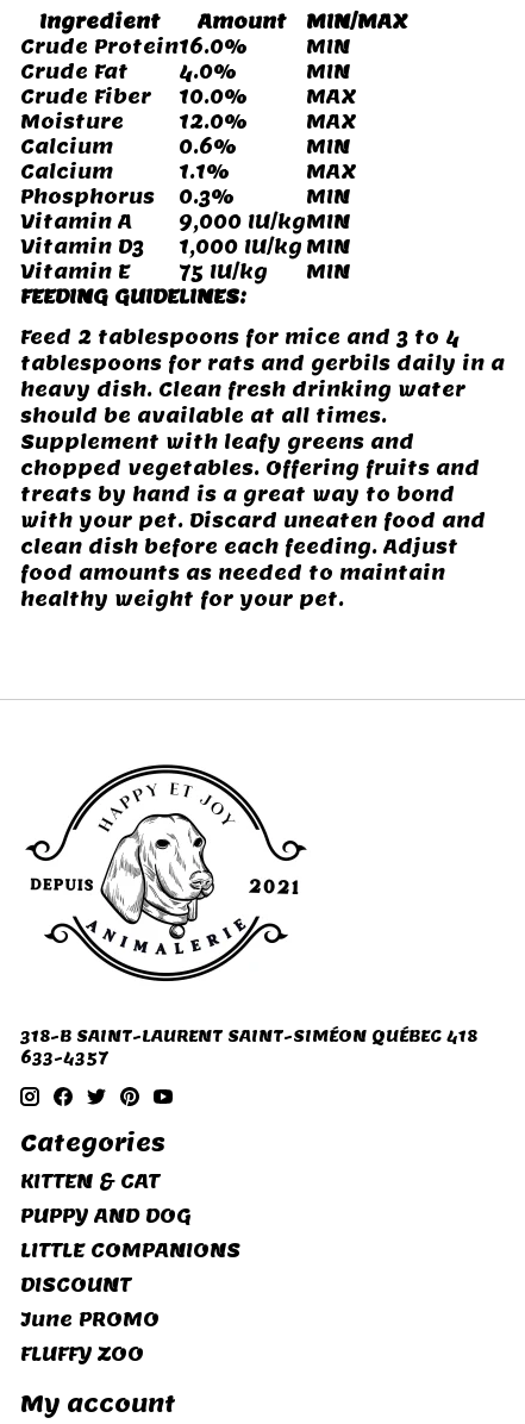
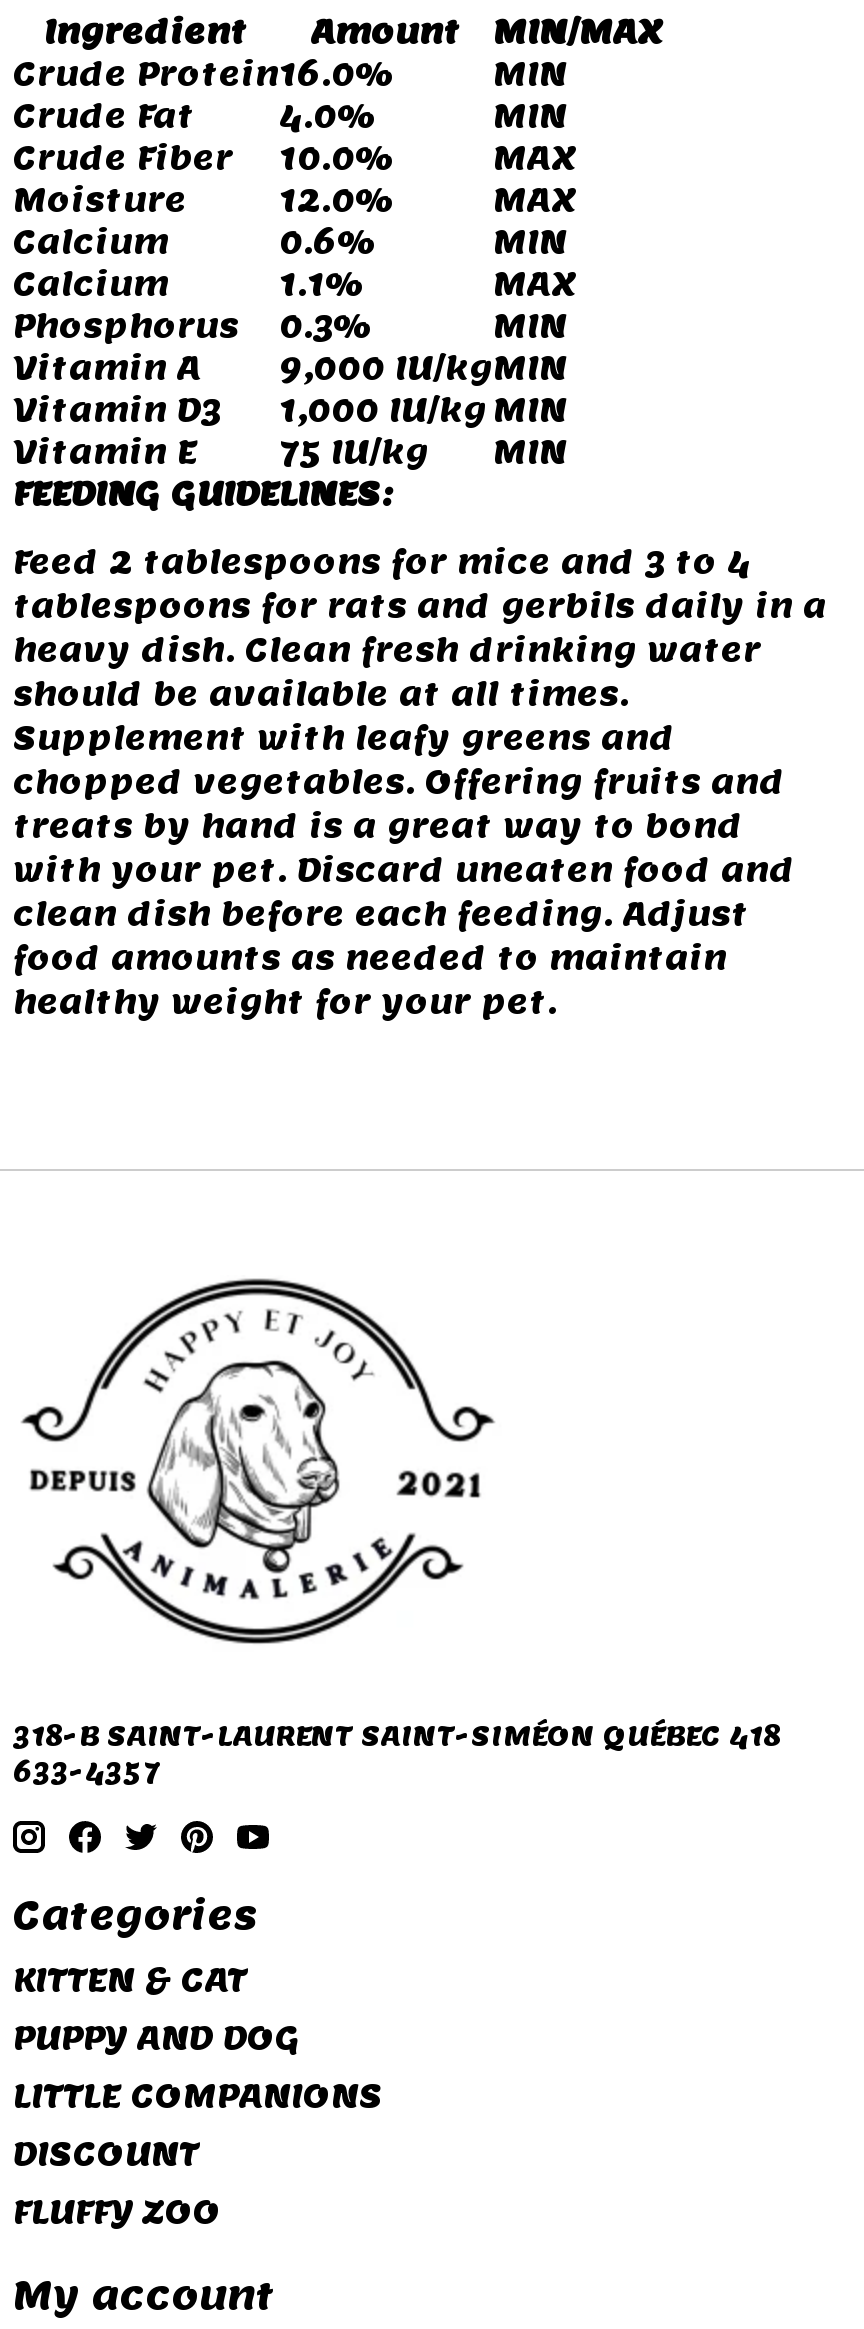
[20,1307,160,1332] June PROMO -> none

